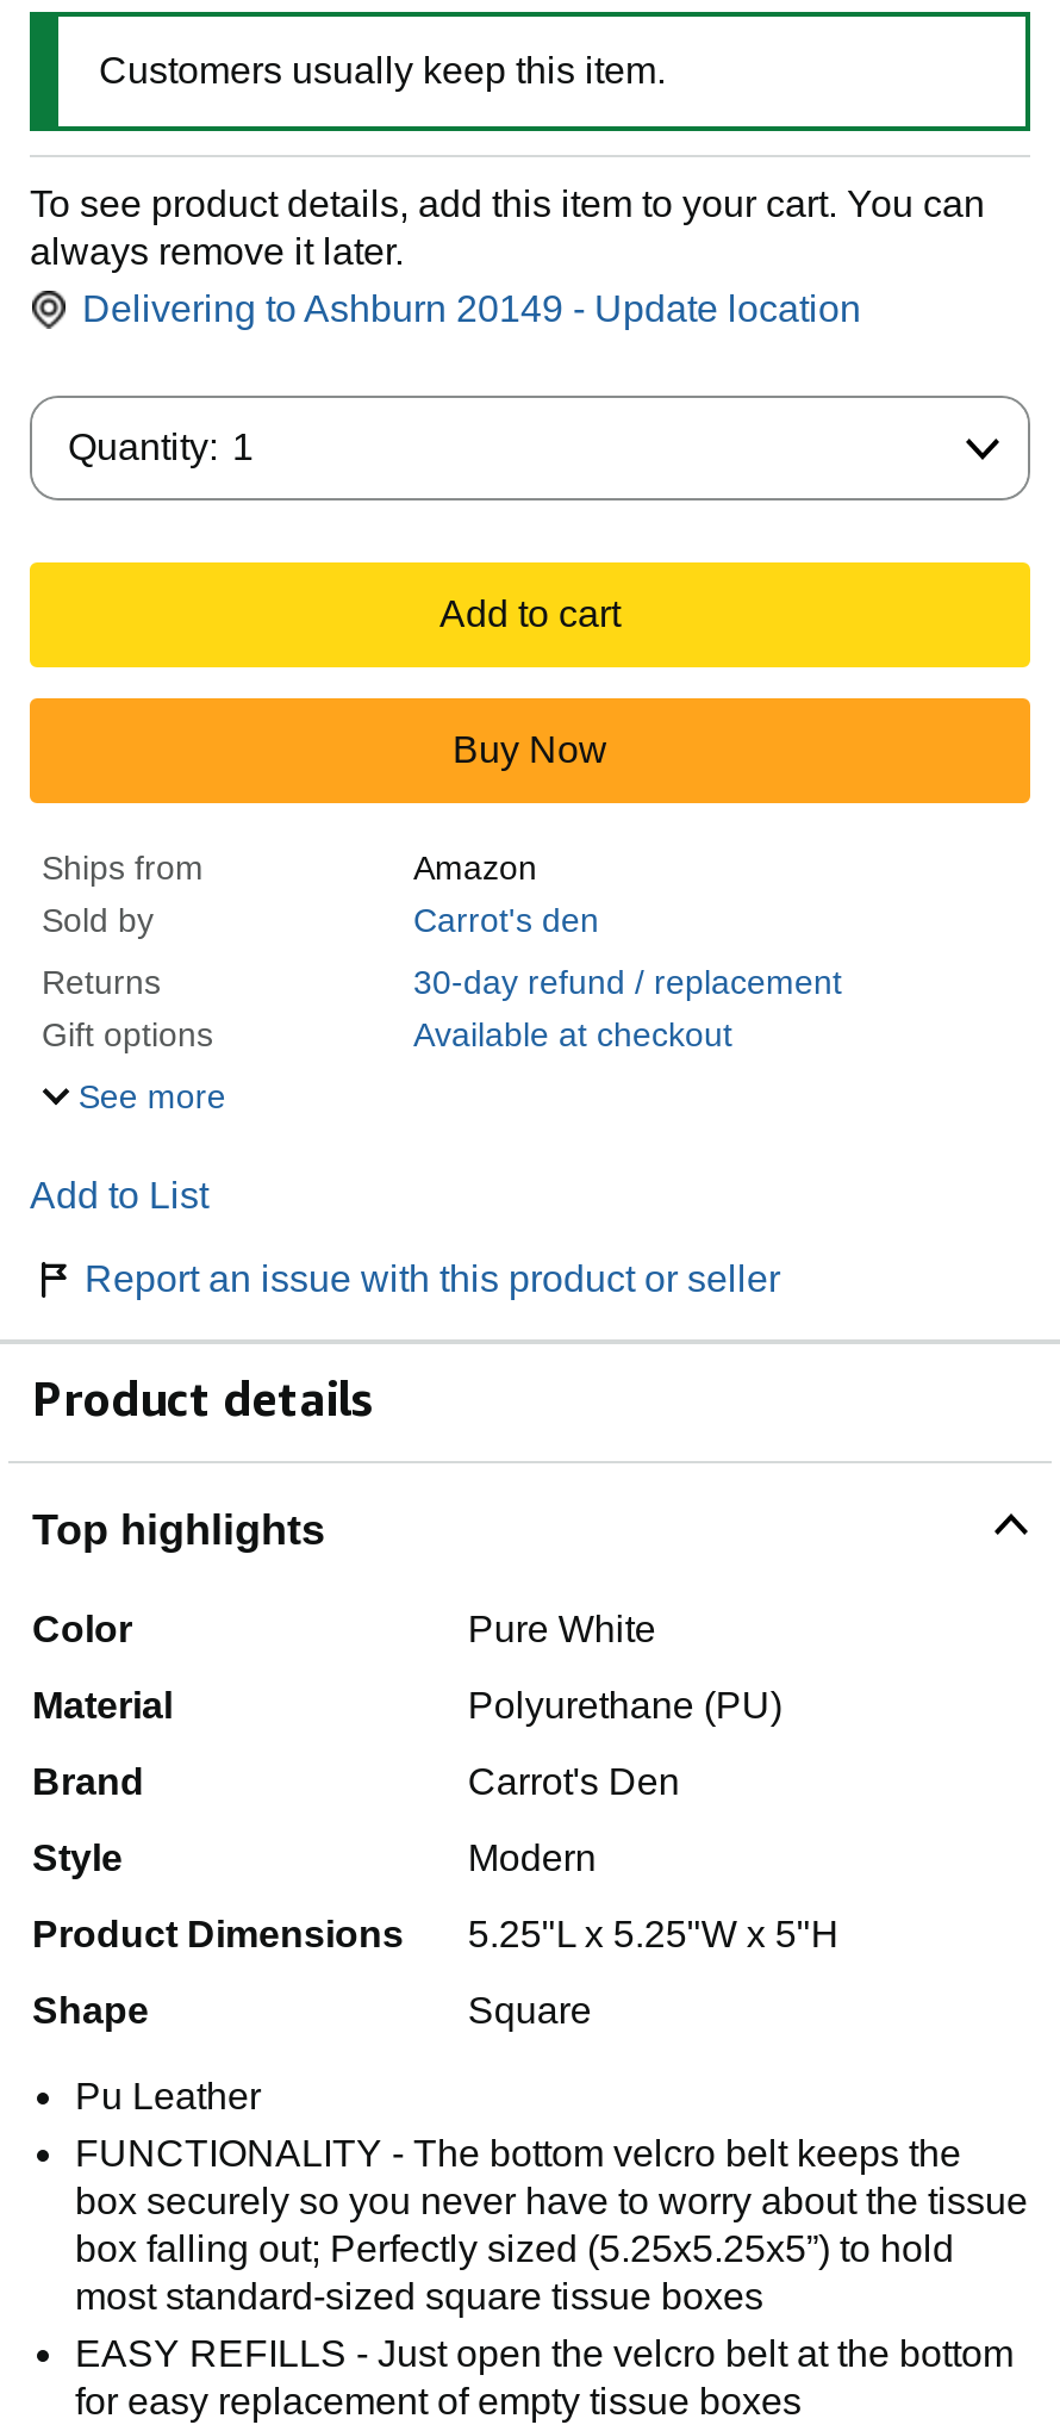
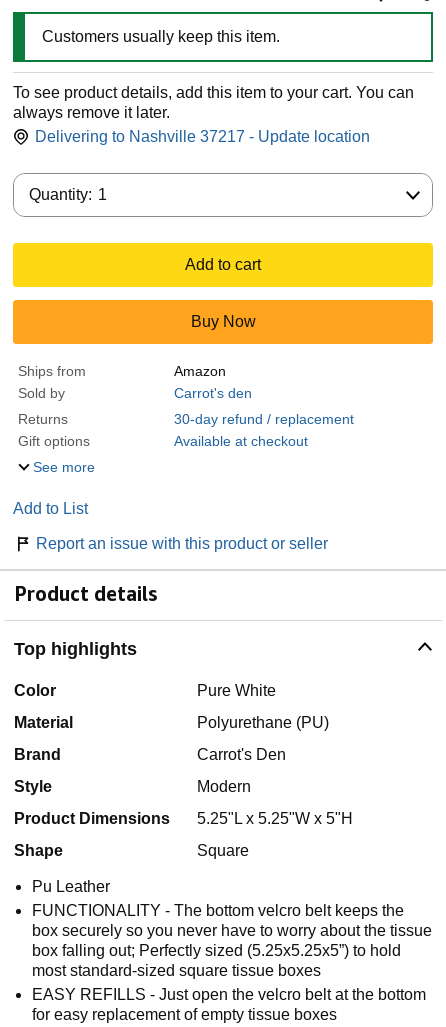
[82,288,861,329] Delivering to Ashburn 20149 - Update location -> [35,128,370,145] Delivering to Nashville 37217 - Update location

